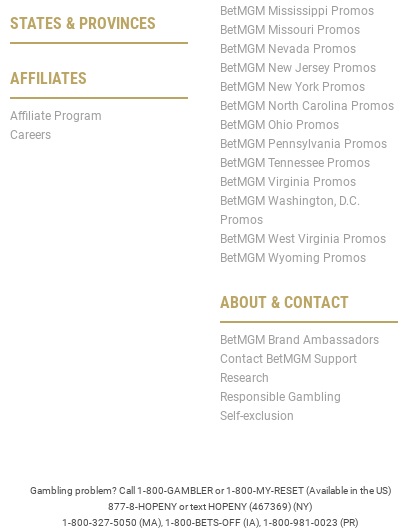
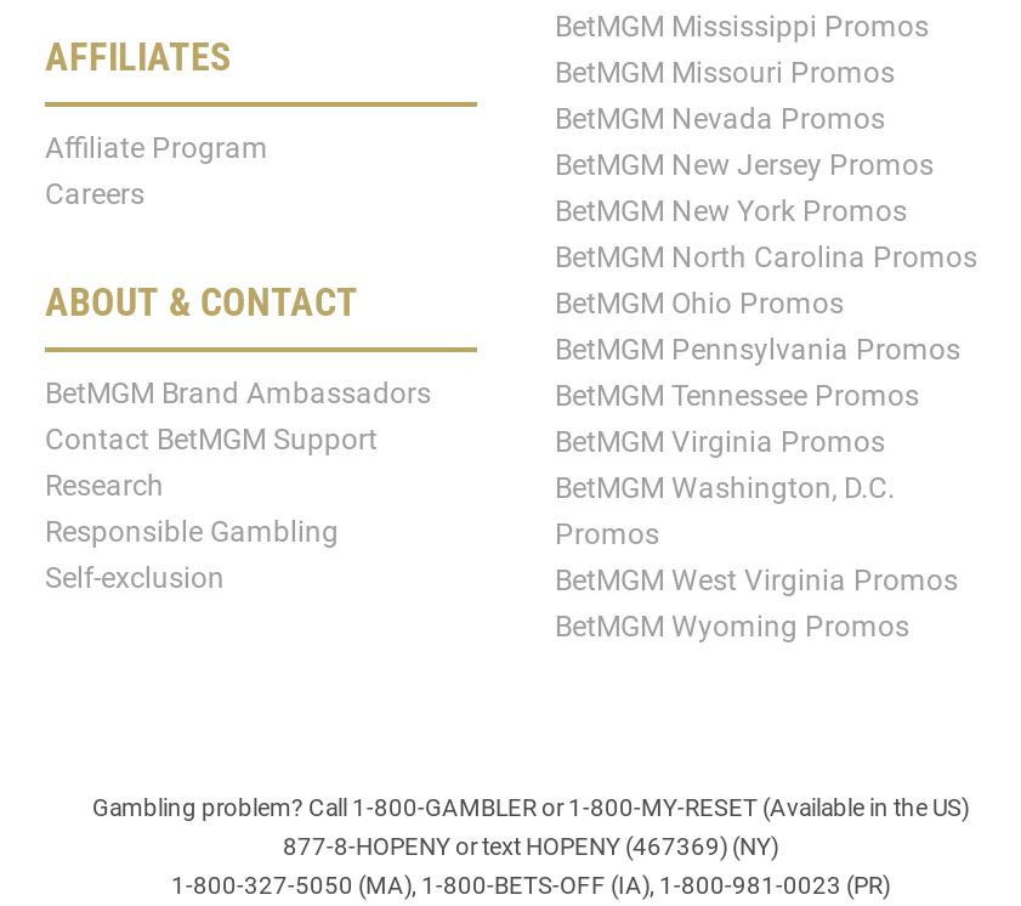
[10,14,156,33] STATES & PROVINCES -> none
moved [220,293,379,423] -> [45,279,431,594]: ABOUT & CONTACT | BetMGM Brand Ambassadors | Contact BetMGM Support | Research | Responsible Gambling | Self-exclusion

